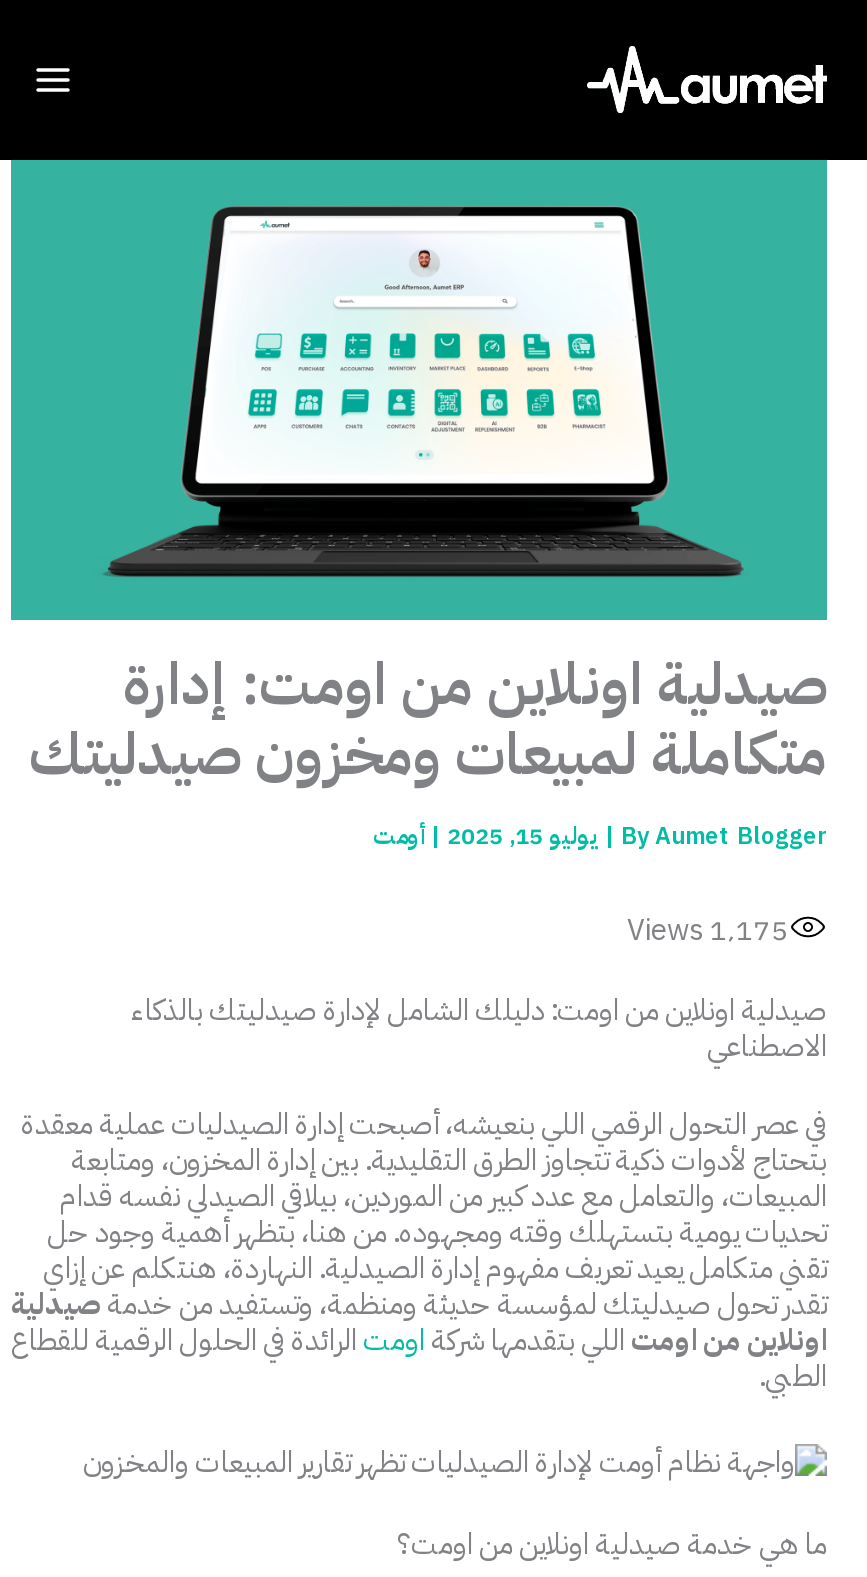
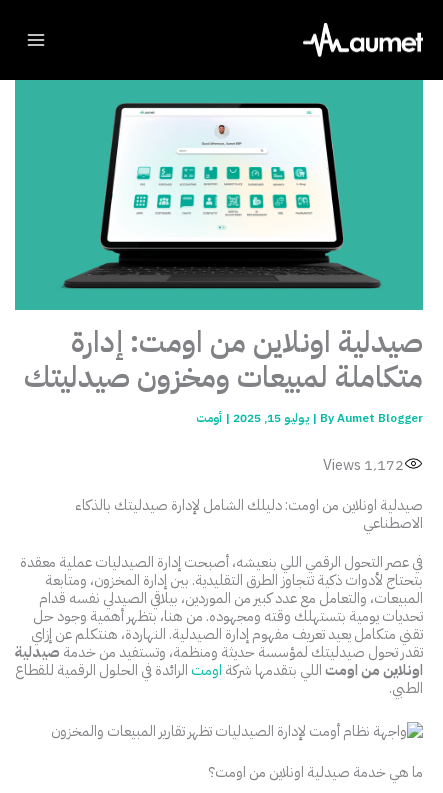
[709,907,789,951] 1٬175 -> [364,454,404,476] 1٬172

